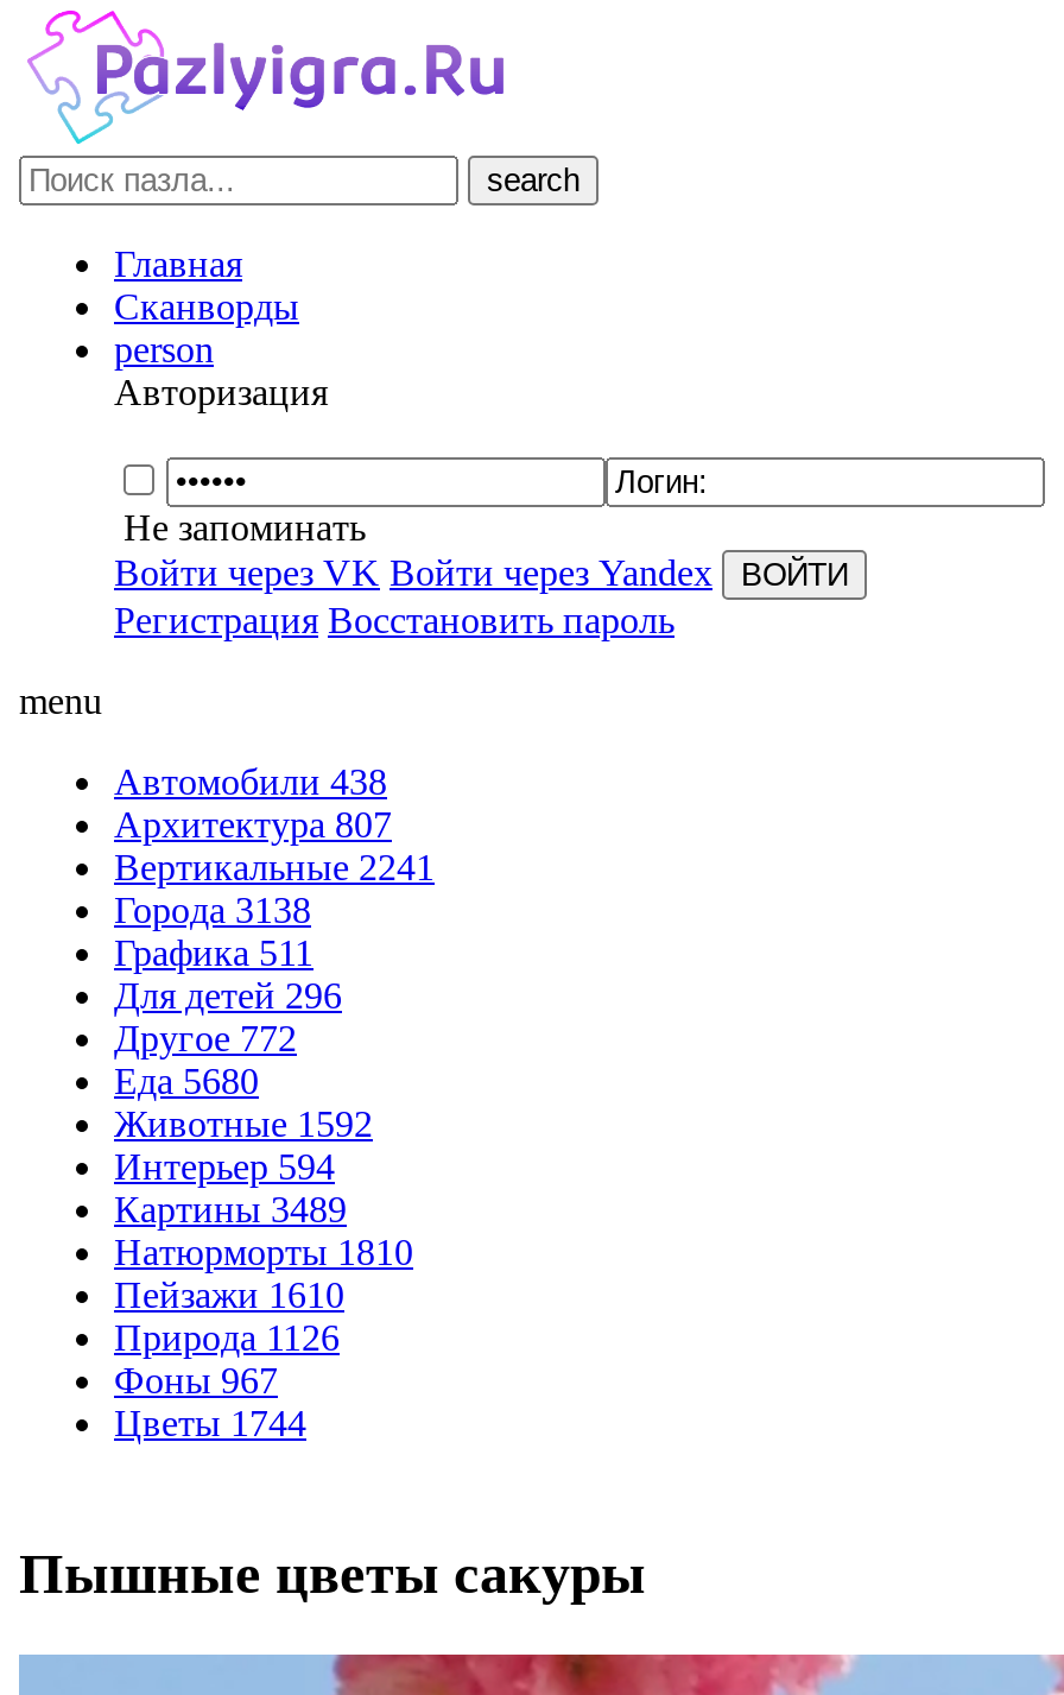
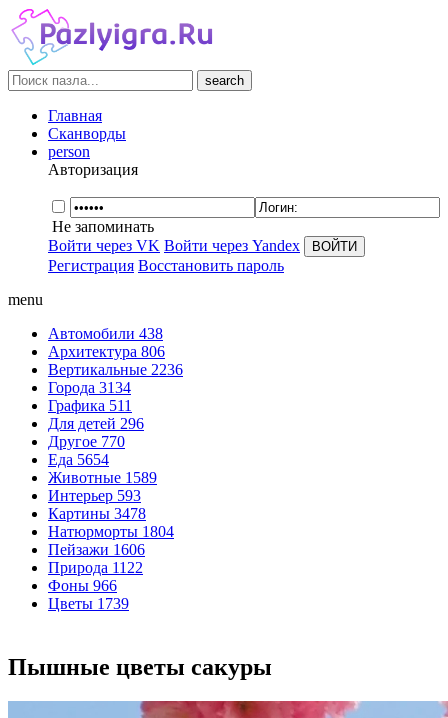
[114,804,392,845] Архитектура 807 -> [48,343,165,360] Архитектура 806
[114,847,435,887] Вертикальные 2241 -> [48,361,183,378] Вертикальные 2236
[114,890,311,930] Города 3138 -> [48,379,131,396] Города 3134
[114,1018,297,1058] Другое 772 -> [48,433,125,450] Другое 770
[114,1061,259,1101] Еда 5680 -> [48,451,109,468] Еда 5654
[114,1103,373,1144] Животные 1592 -> [48,469,157,486] Животные 1589
[114,1146,335,1187] Интерьер 594 -> [48,487,141,504] Интерьер 593
[114,1189,347,1229] Картины 3489 -> [48,505,146,522] Картины 3478
[114,1232,413,1272] Натюрморты 1810 -> [48,523,174,540] Натюрморты 1804
[114,1275,344,1315] Пейзажи 1610 -> [48,541,145,558] Пейзажи 1606
[114,1317,340,1358] Природа 1126 -> [48,559,143,576] Природа 1122
[114,1360,278,1400] Фоны 967 -> [48,577,117,594] Фоны 966
[114,1403,306,1443] Цветы 1744 -> [48,595,129,612] Цветы 1739

